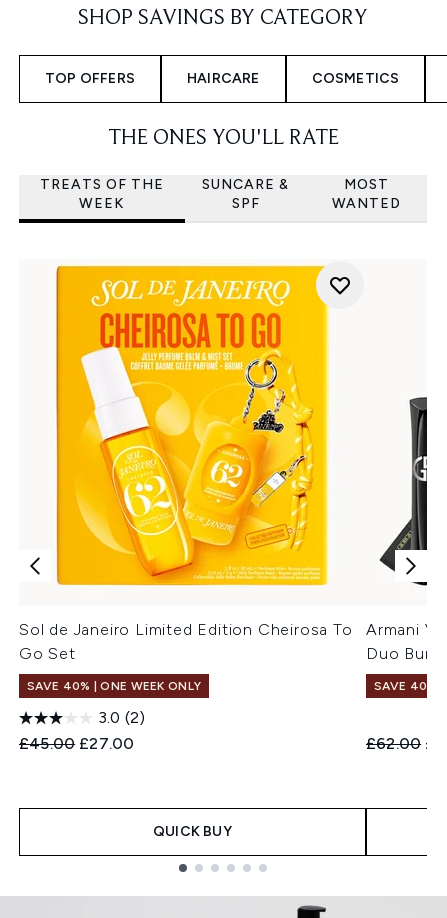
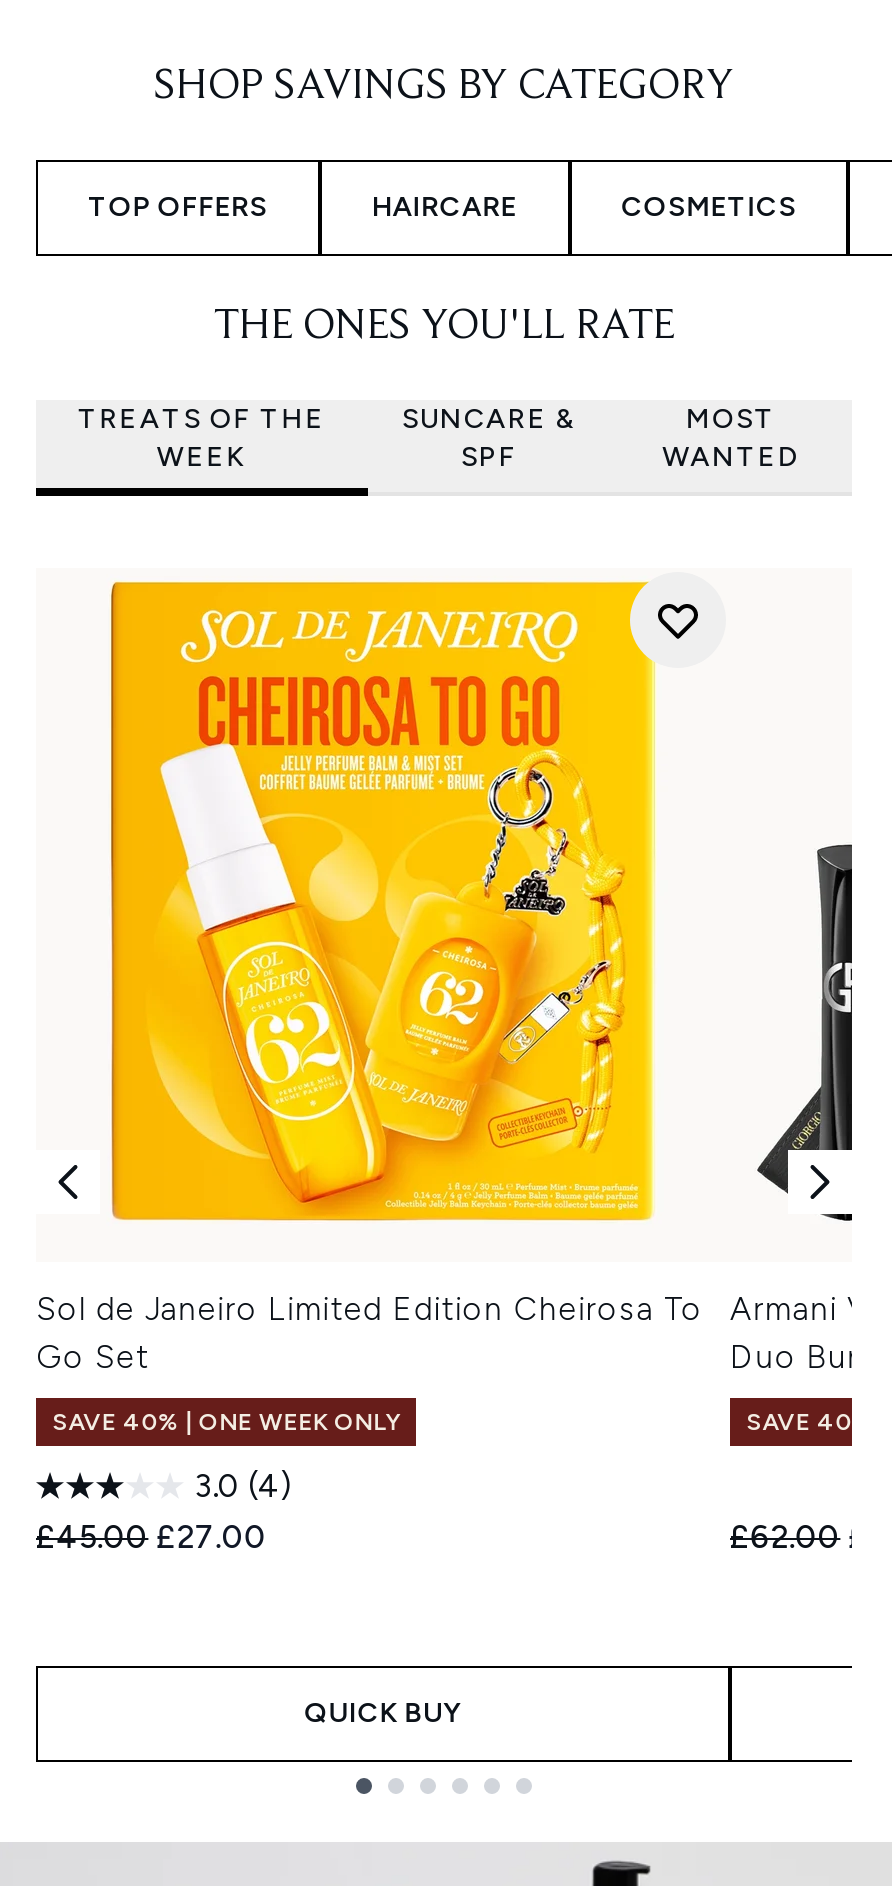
[98,708,145,727] 3.0 (2) -> [194,1466,292,1504] 3.0 (4)

